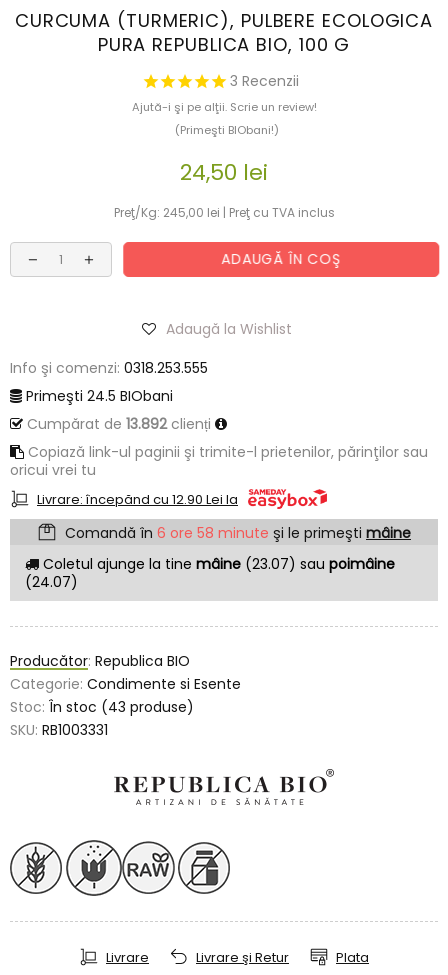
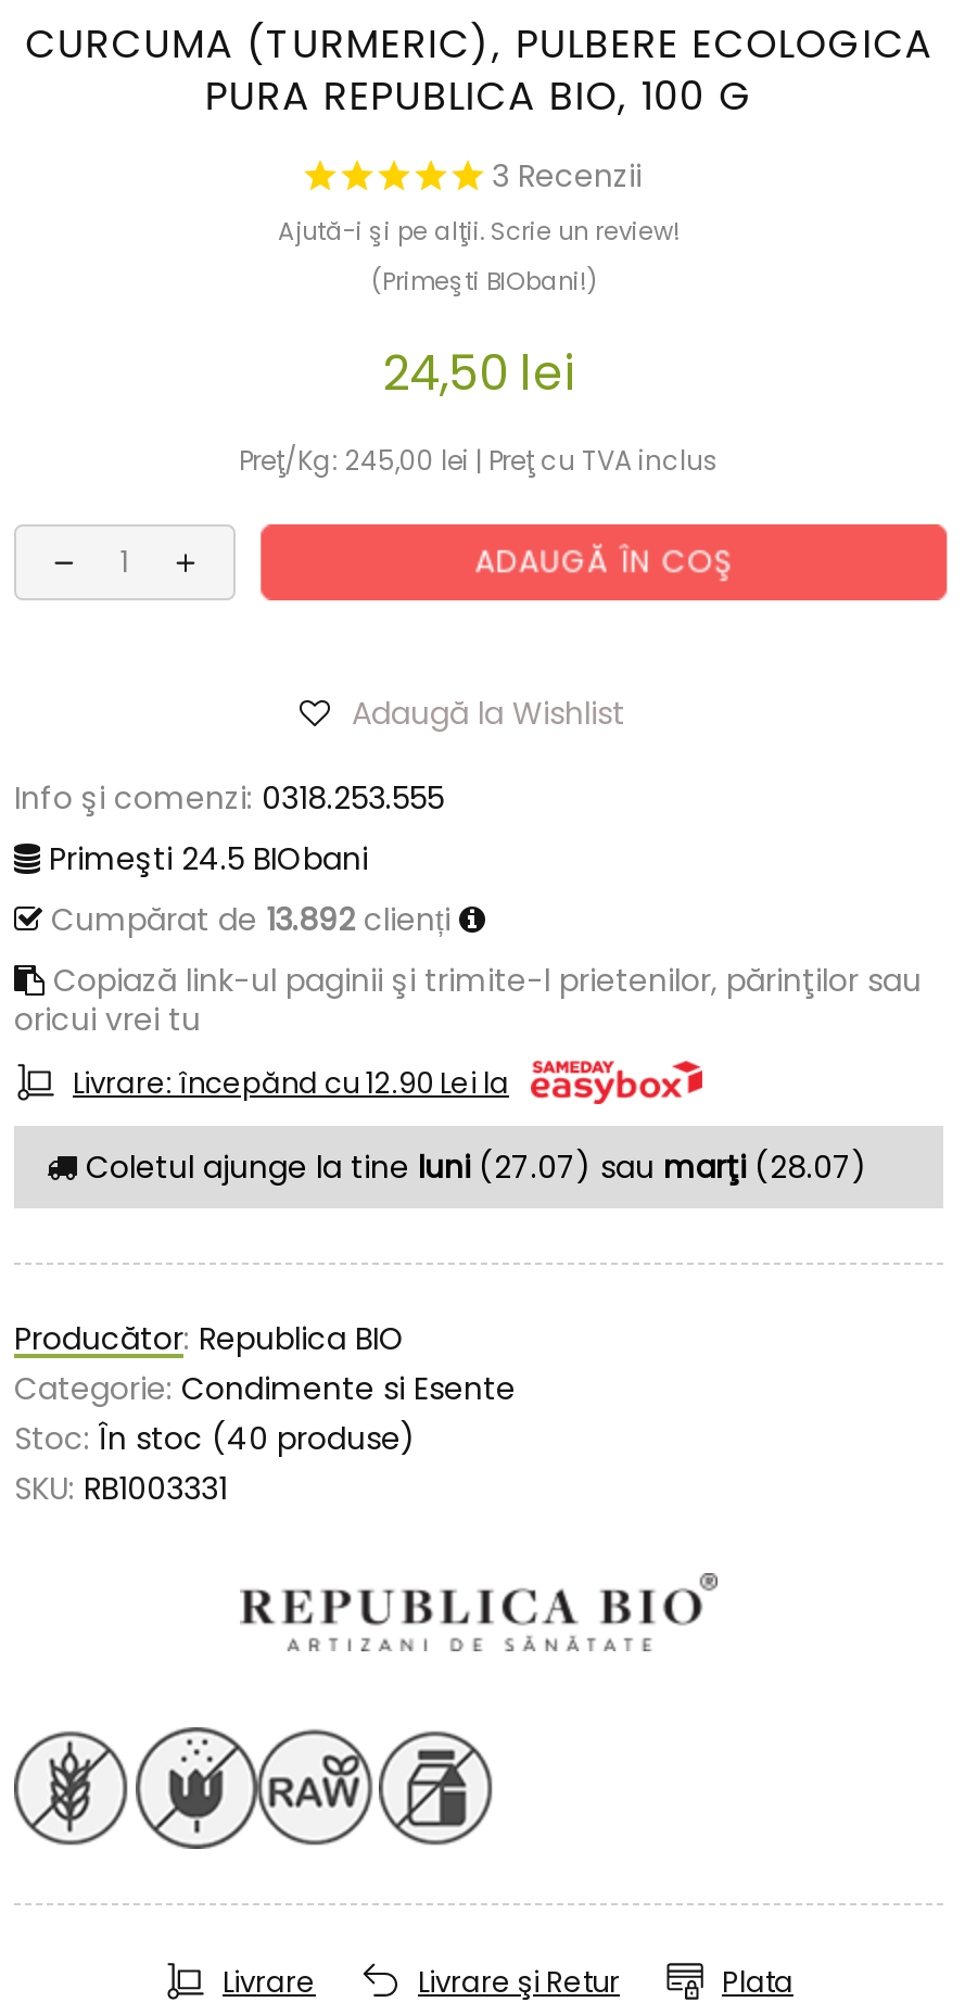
[25,523,411,592] Comandă în 6 ore 58 minute şi le primeşti mâine | Coletul ajunge la tine mâine (23.07) sau poimâine | (24.07) -> [77,1146,867,1189] Coletul ajunge la tine luni (27.07) sau marţi (28.07)
[10,697,194,717] Stoc: În stoc (43 produse) -> [14,1417,416,1461] Stoc: În stoc (40 produse)

